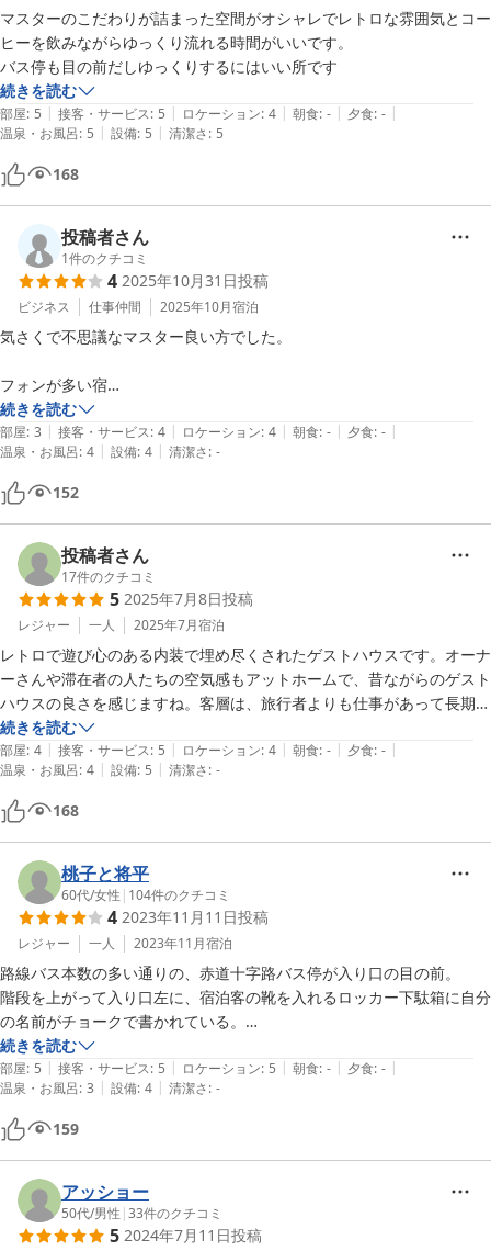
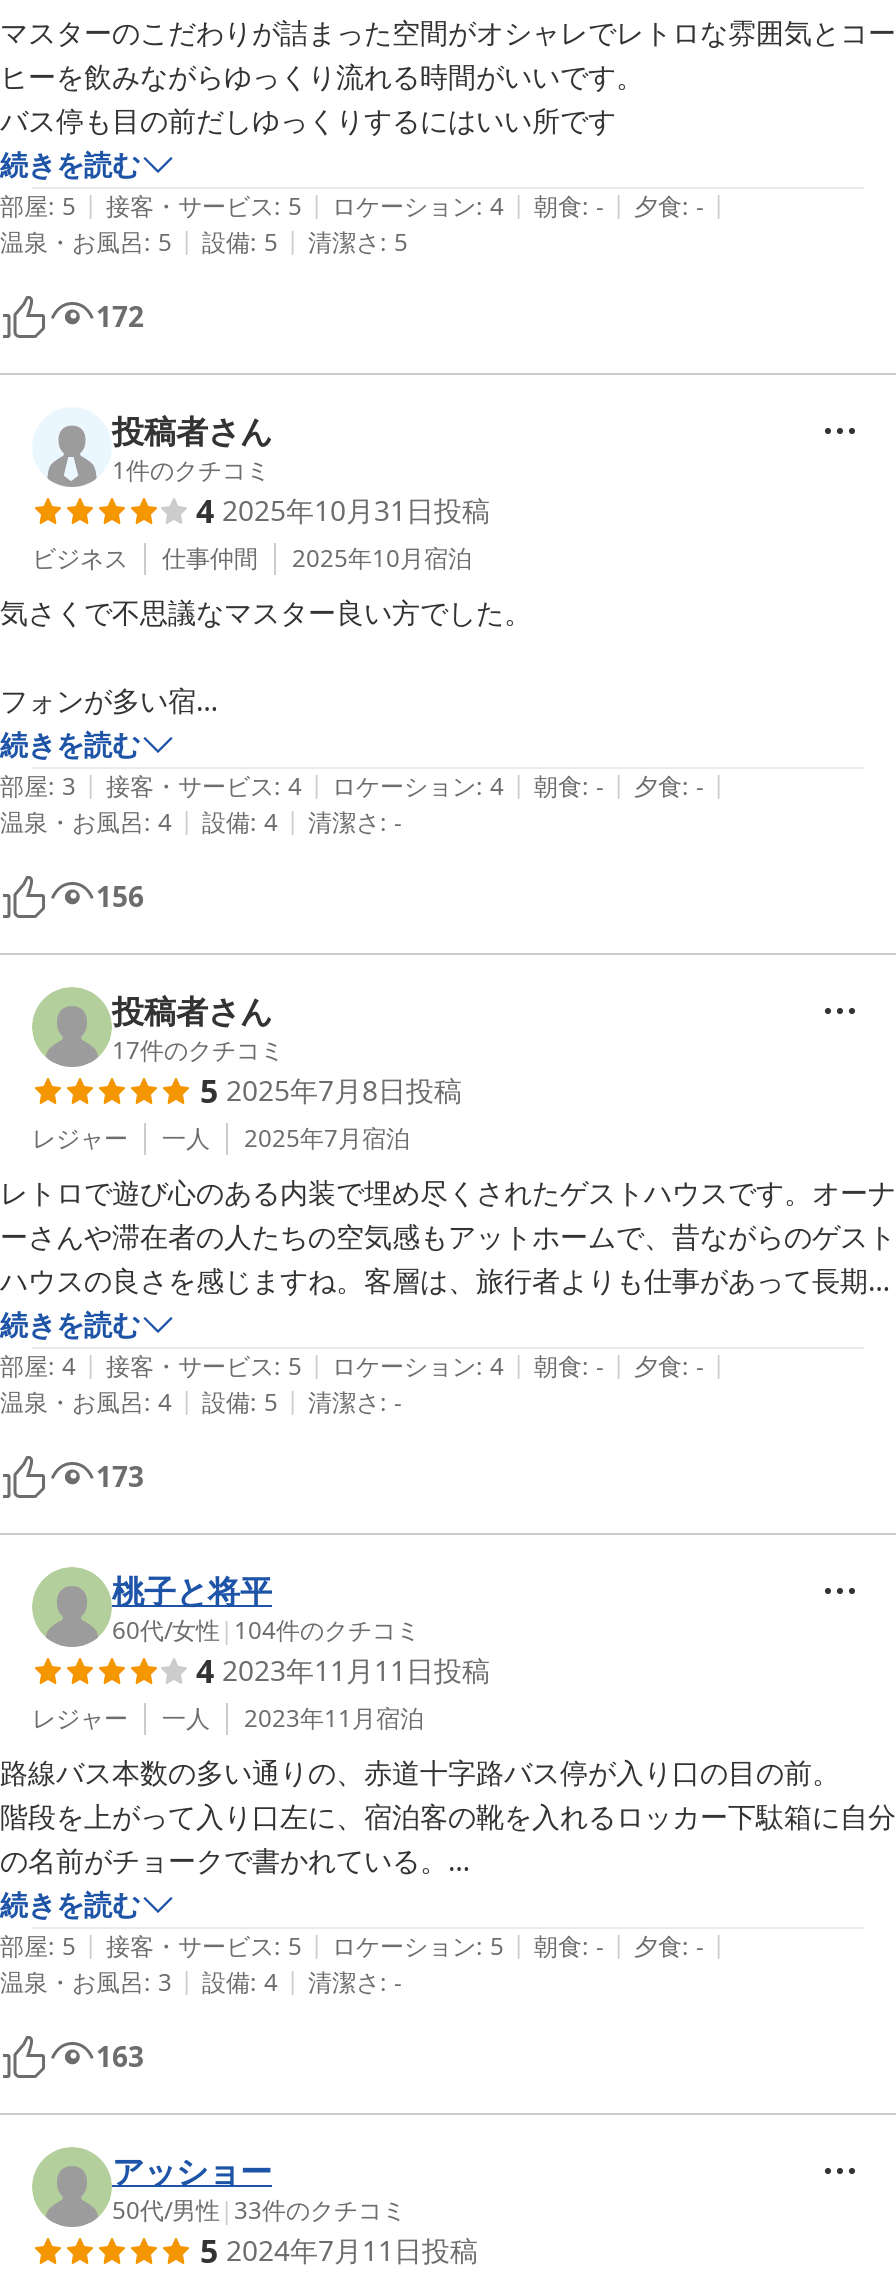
[53,164,79,184] 168 -> [96,297,144,335] 172
[53,482,79,503] 152 -> [96,877,144,915] 156
[53,800,79,821] 168 -> [96,1457,144,1495] 173
[53,1118,79,1139] 159 -> [96,2037,144,2075] 163

